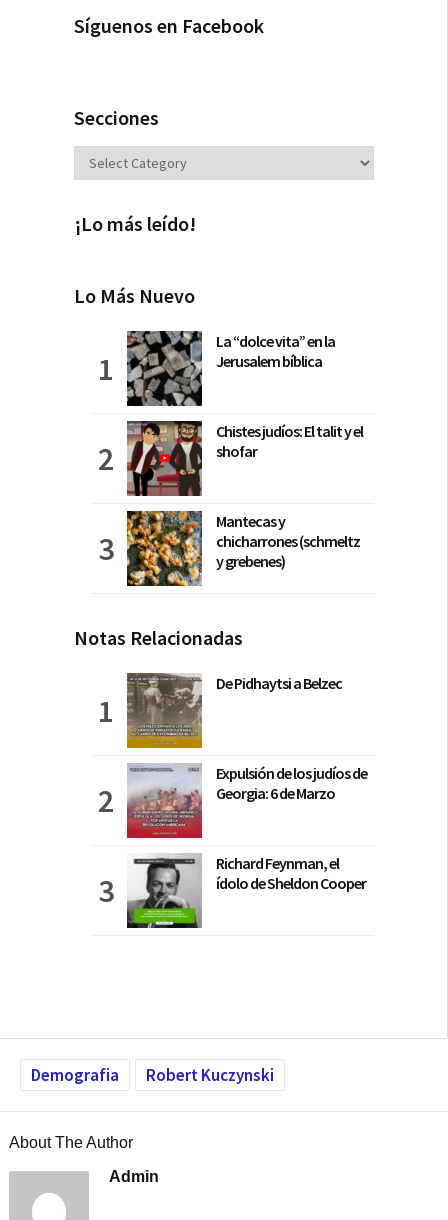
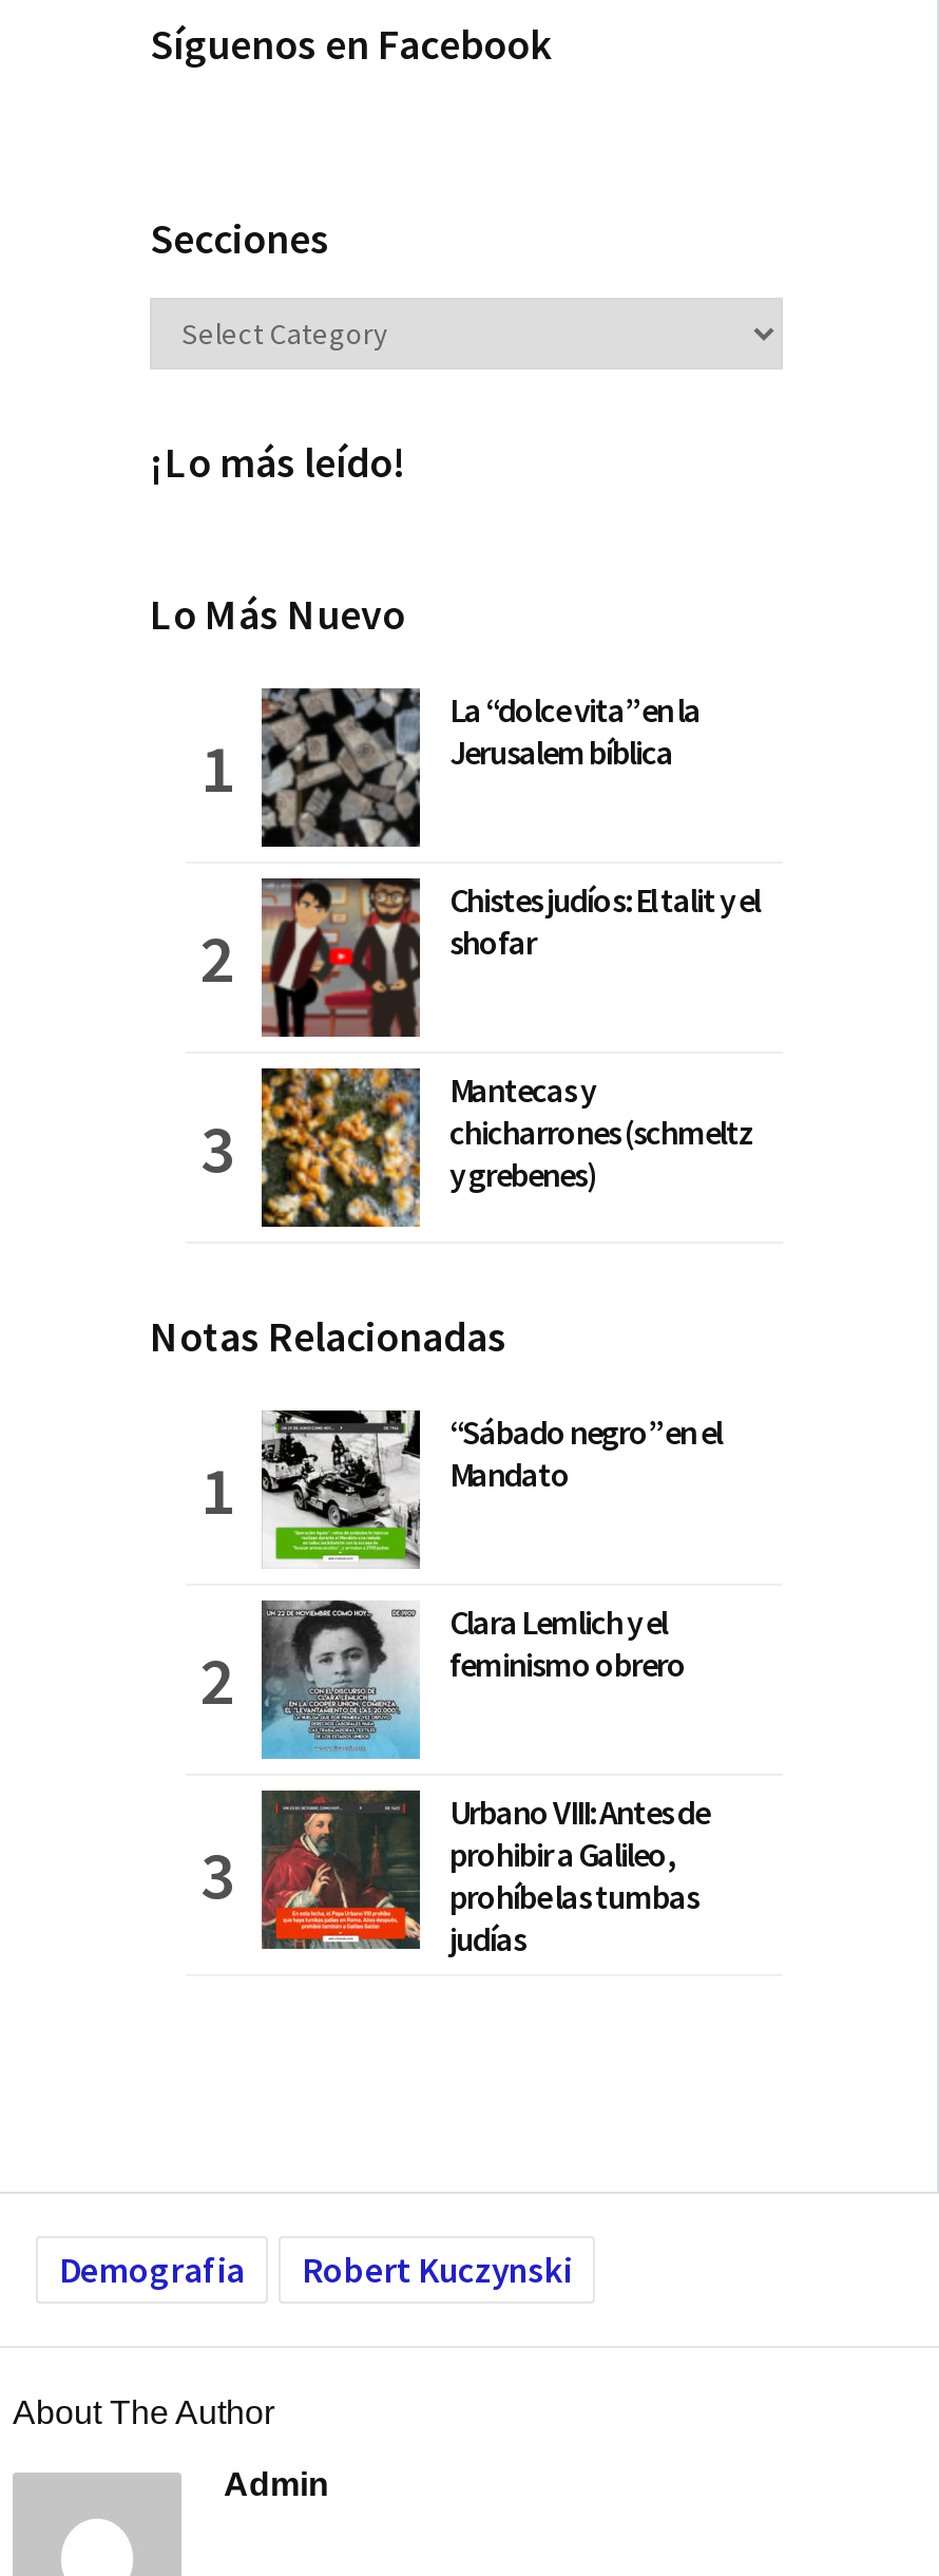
[126,672,342,749] [image] | De Pidhaytsi a Belzec -> [260,1408,722,1569] [image] | “Sábado negro” en el | Mandato
[126,763,367,839] [image] | Expulsión de los judíos de | Georgia: 6 de Marzo -> [260,1598,686,1761] [image] | Clara Lemlich y el | feminismo obrero
[127,853,366,929] [image] | Richard Feynman, el | ídolo de Sheldon Cooper -> [260,1788,709,1960] [image] | Urbano VIII: Antes de | prohibir a Galileo, | prohíbe las tumbas | judías

